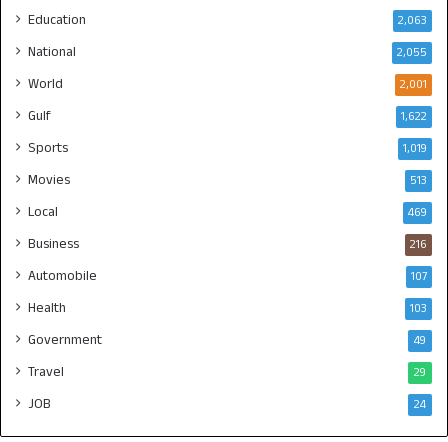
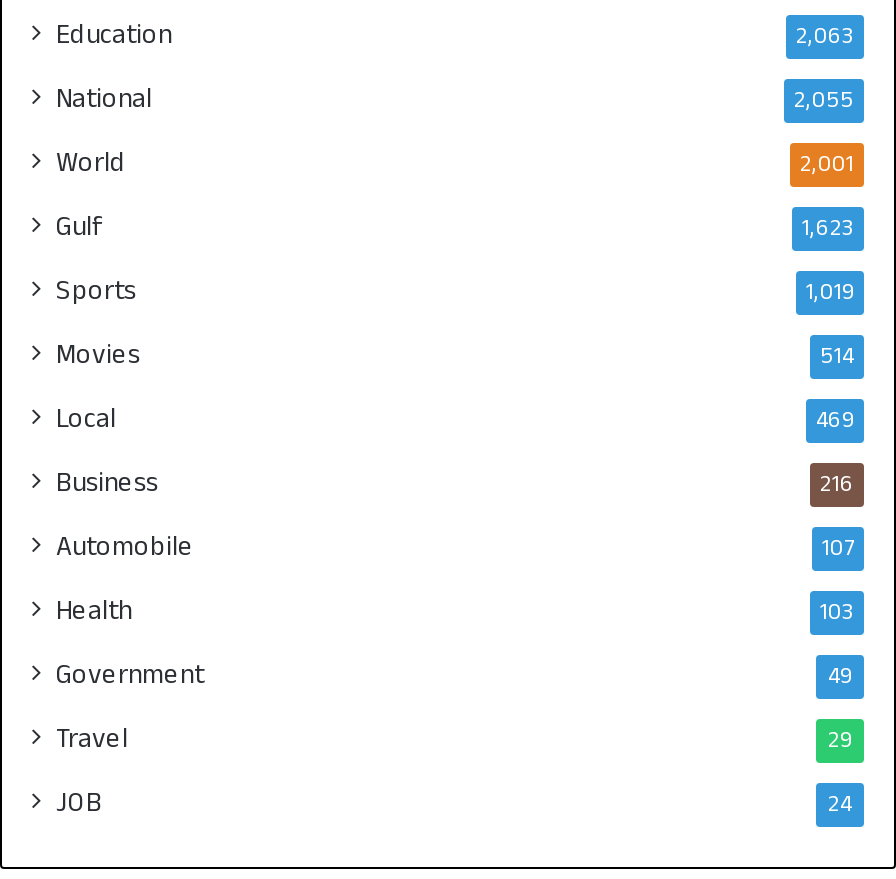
[401,107,427,124] 1,622 -> [802,210,854,244] 1,623
[410,171,427,188] 513 -> [820,338,854,372] 514

